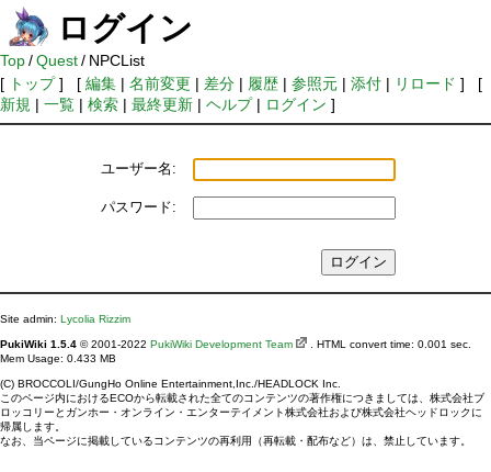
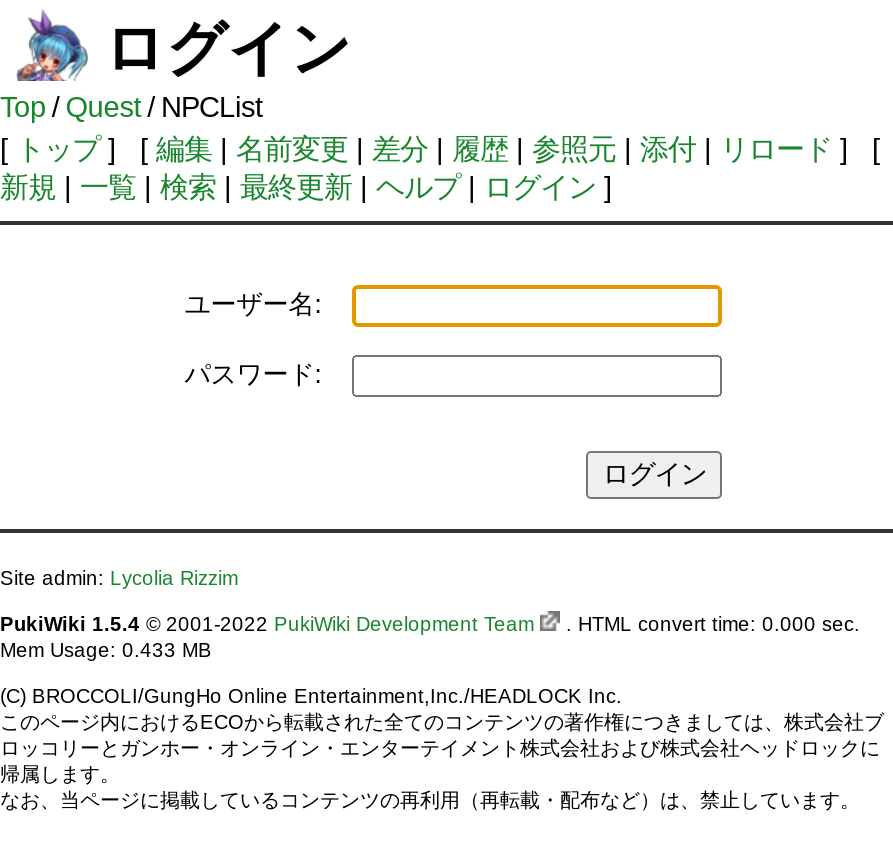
[310,338,471,350] . HTML convert time: 0.001 sec. -> [566,613,860,635] . HTML convert time: 0.000 sec.

